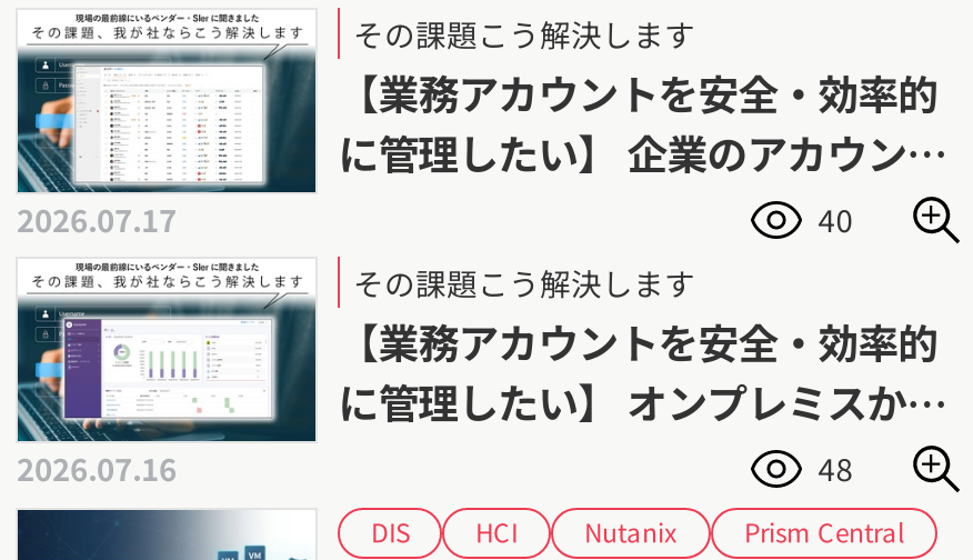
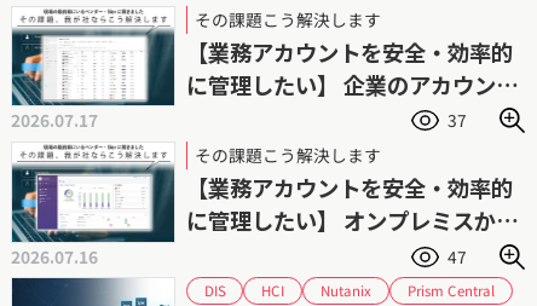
[818,196,854,241] 40 -> [448,108,467,132] 37
[818,446,854,490] 48 -> [448,244,467,268] 47

